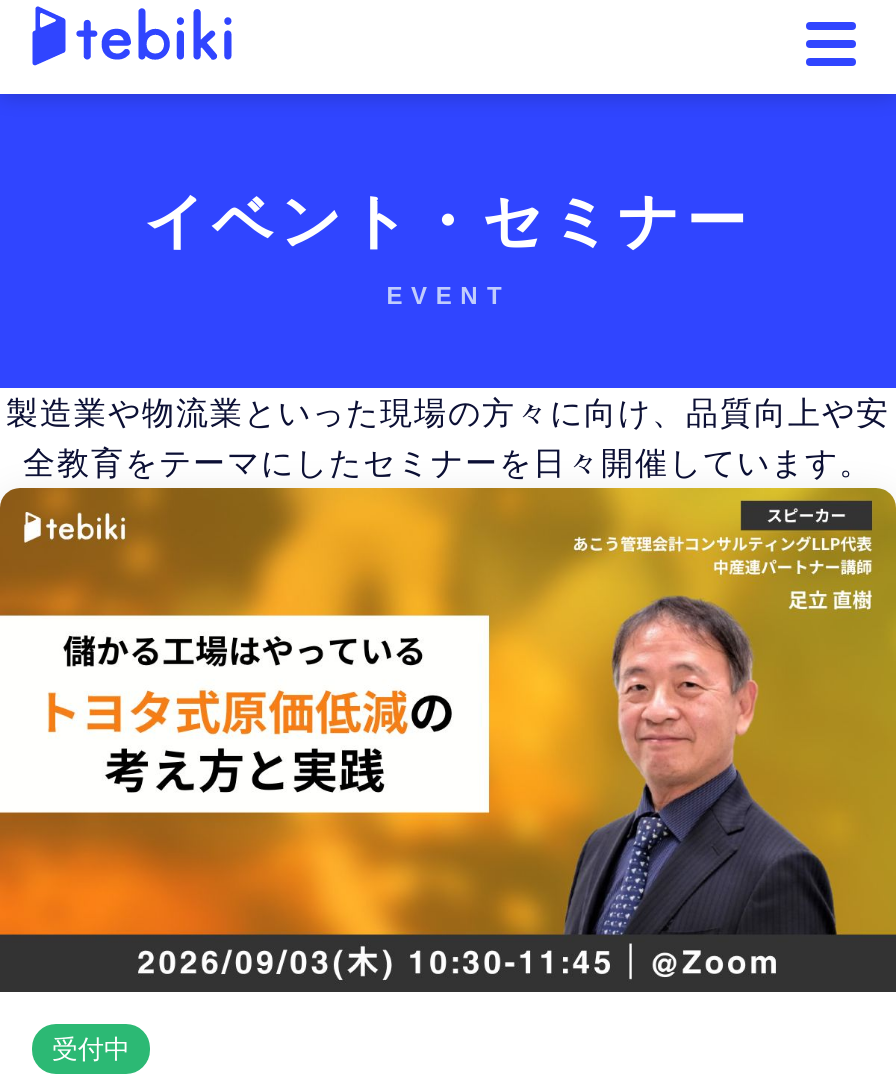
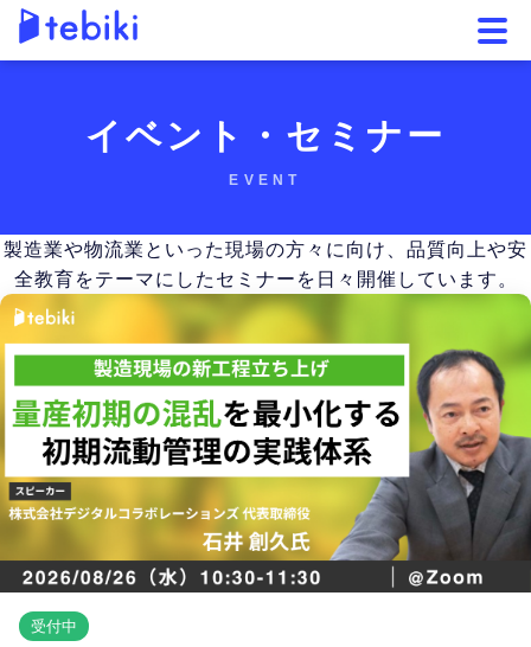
[6,486,890,980] [image] -> [4,293,527,588] [image]

